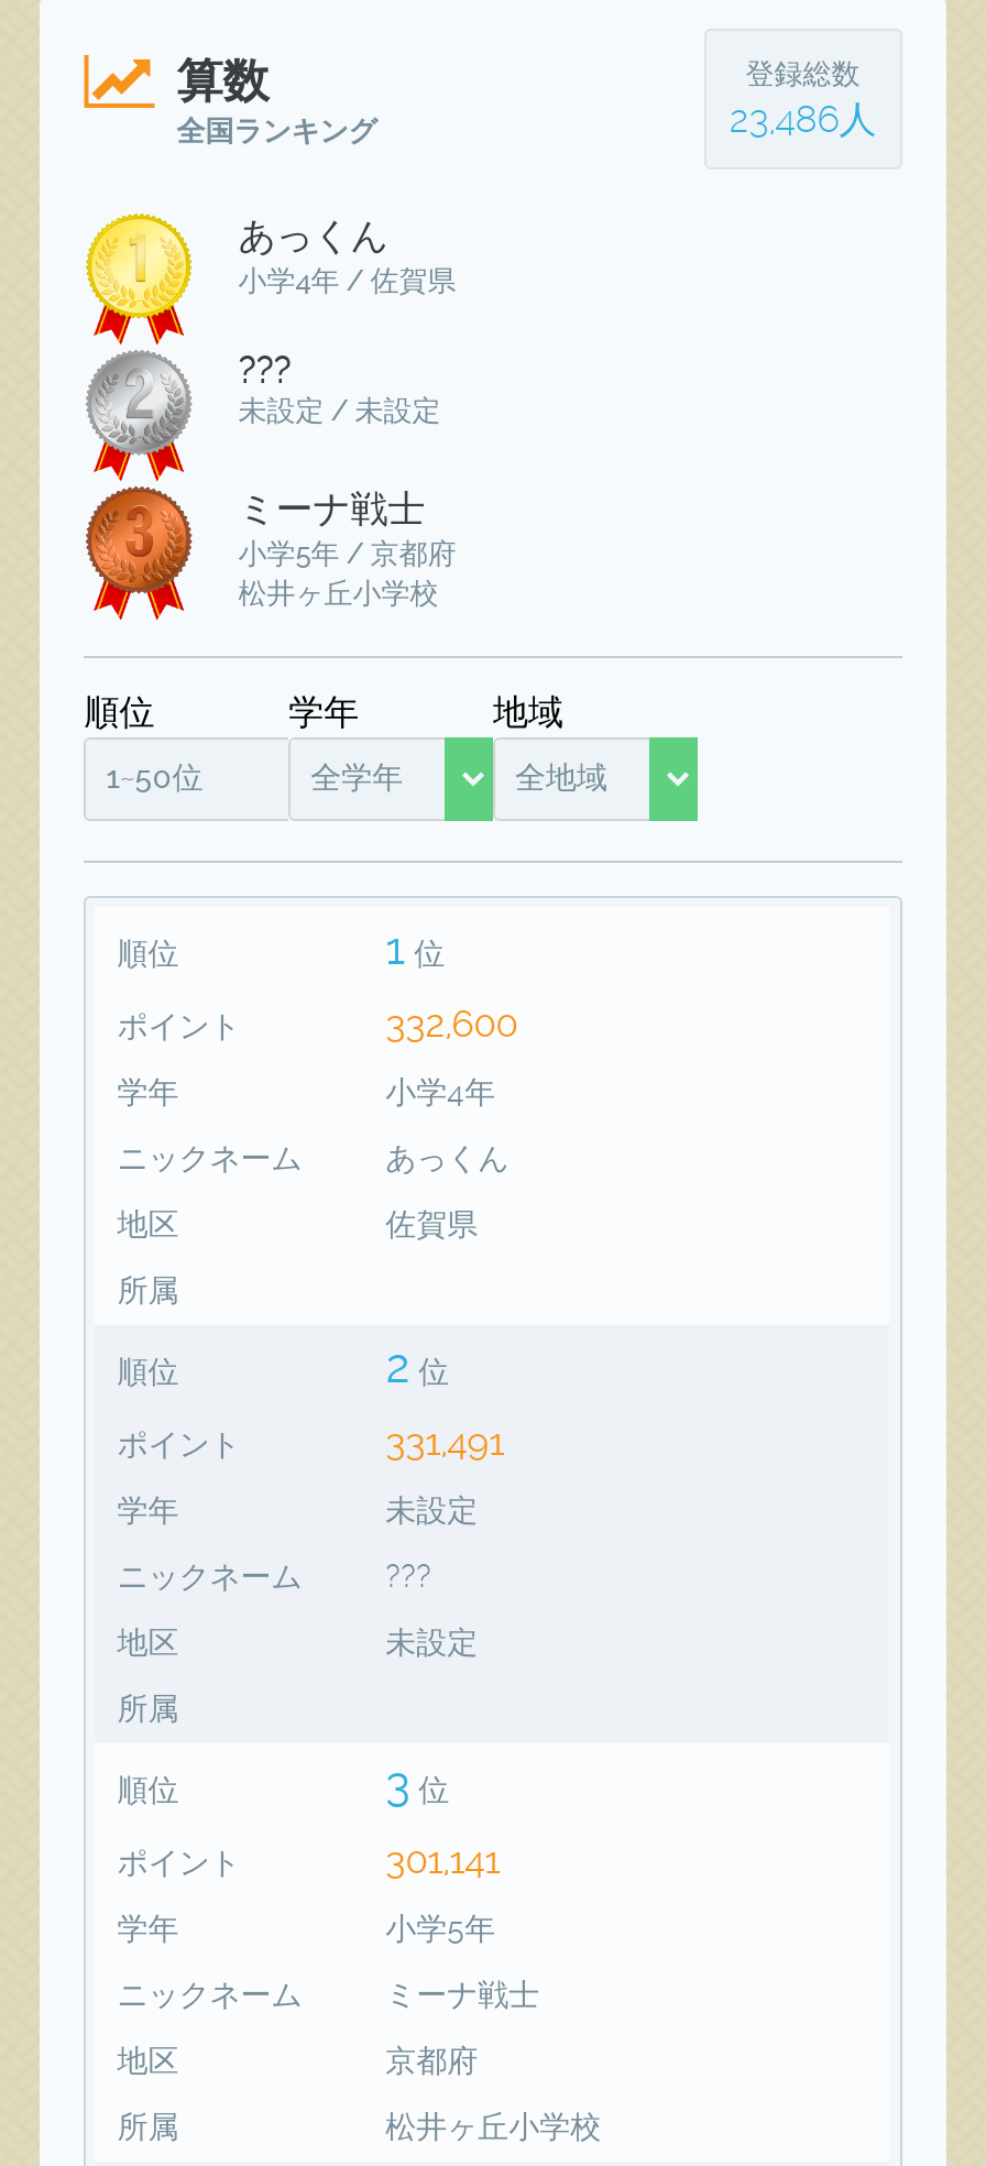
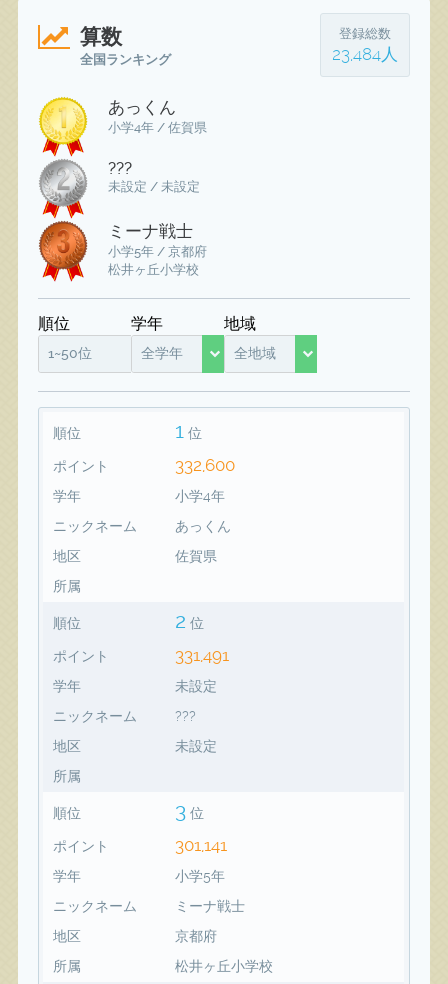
[729,96,877,140] 23,486人 -> [332,44,398,64] 23,484人

